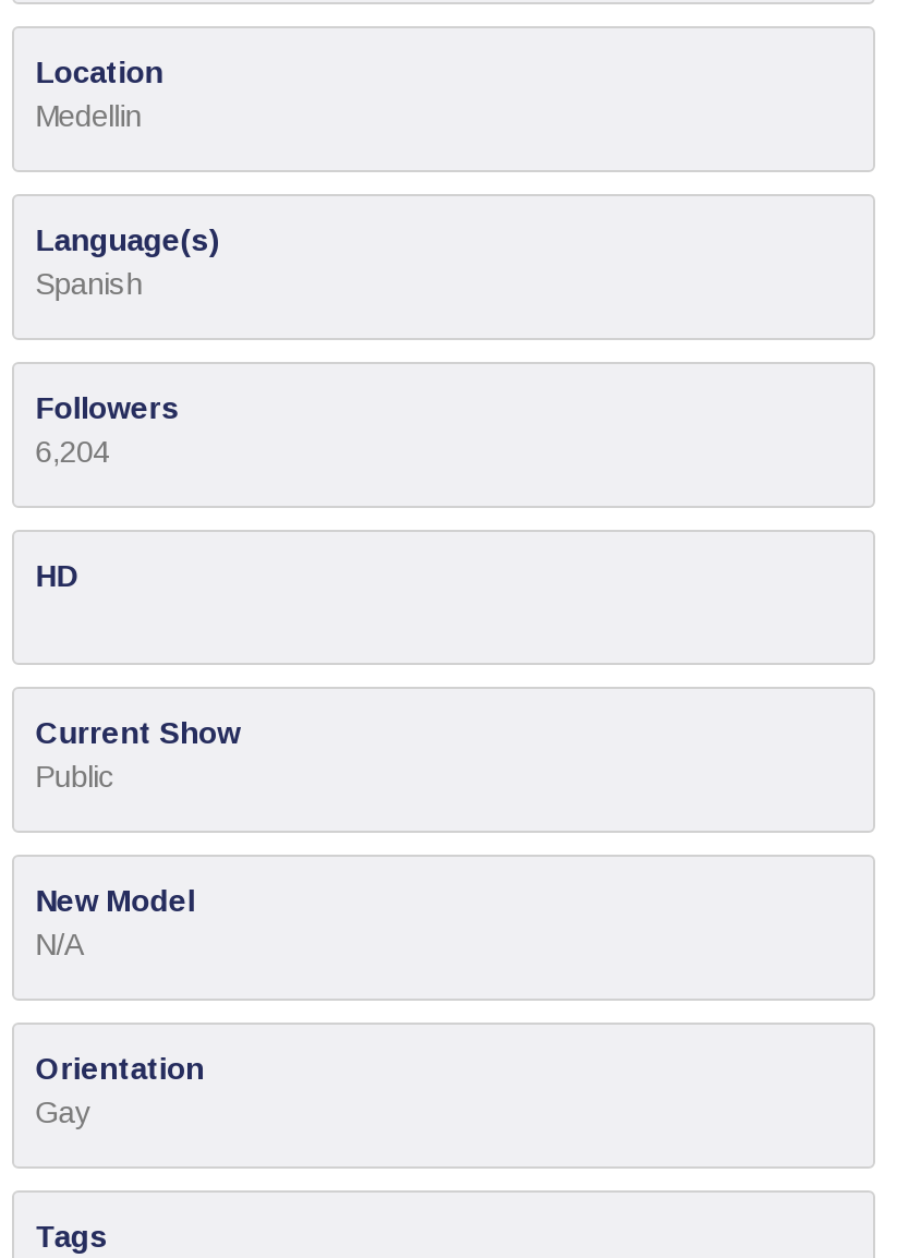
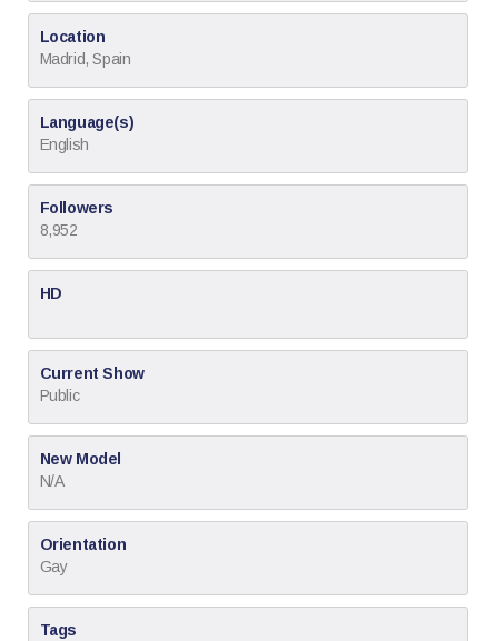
[35,99,141,134] Medellin -> [40,50,130,68] Madrid, Spain
[35,267,142,302] Spanish -> [40,136,89,154] English
[35,435,109,469] 6,204 -> [40,221,77,239] 8,952

